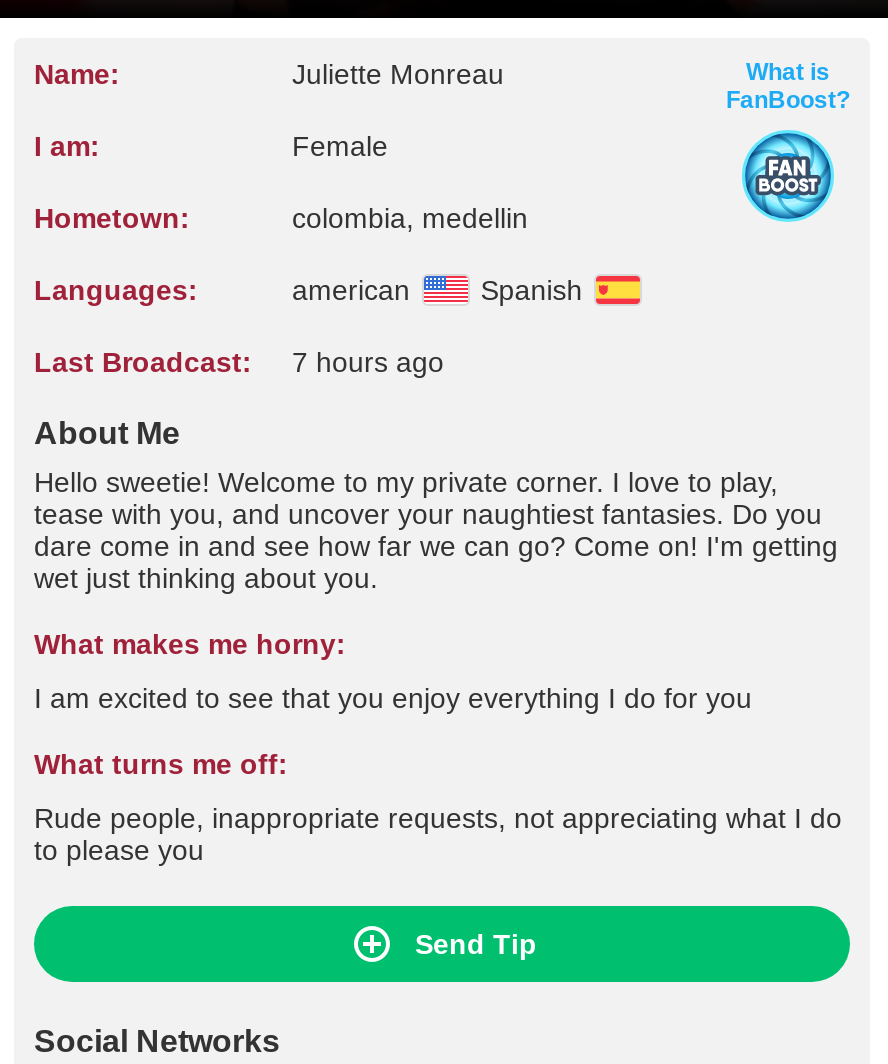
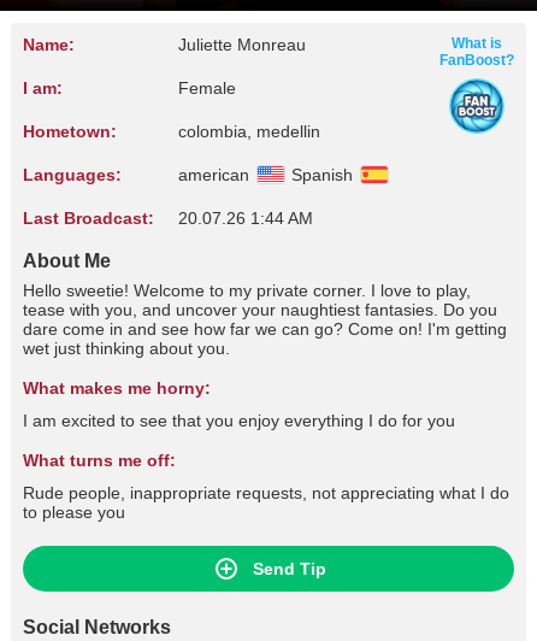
[34,346,444,378] Last Broadcast: 7 hours ago -> [23,208,313,228] Last Broadcast: 20.07.26 1:44 AM

